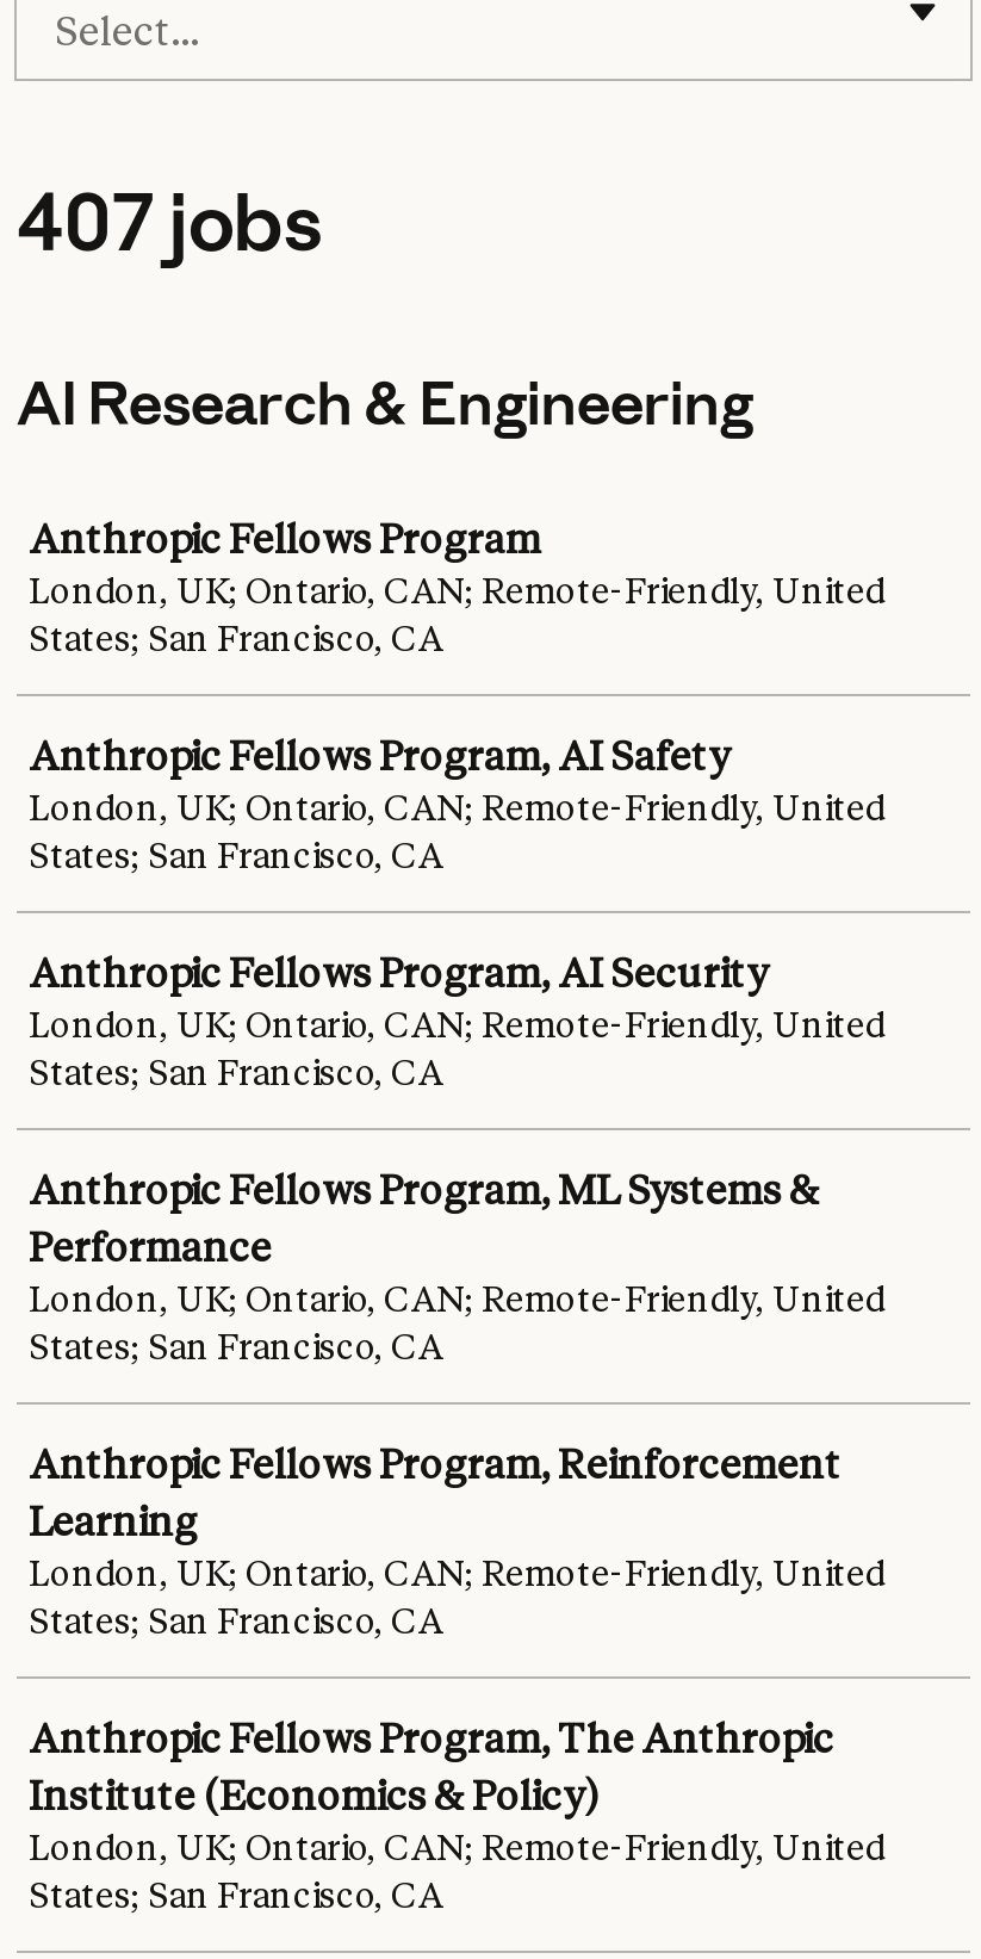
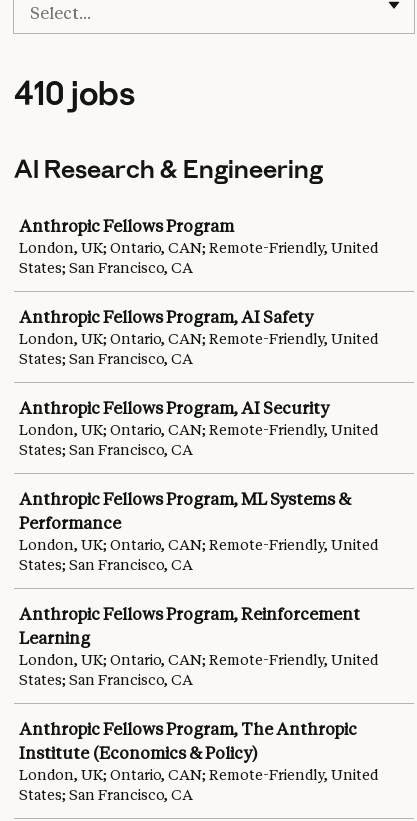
[17,174,322,269] 407 jobs -> [14,73,135,113] 410 jobs

